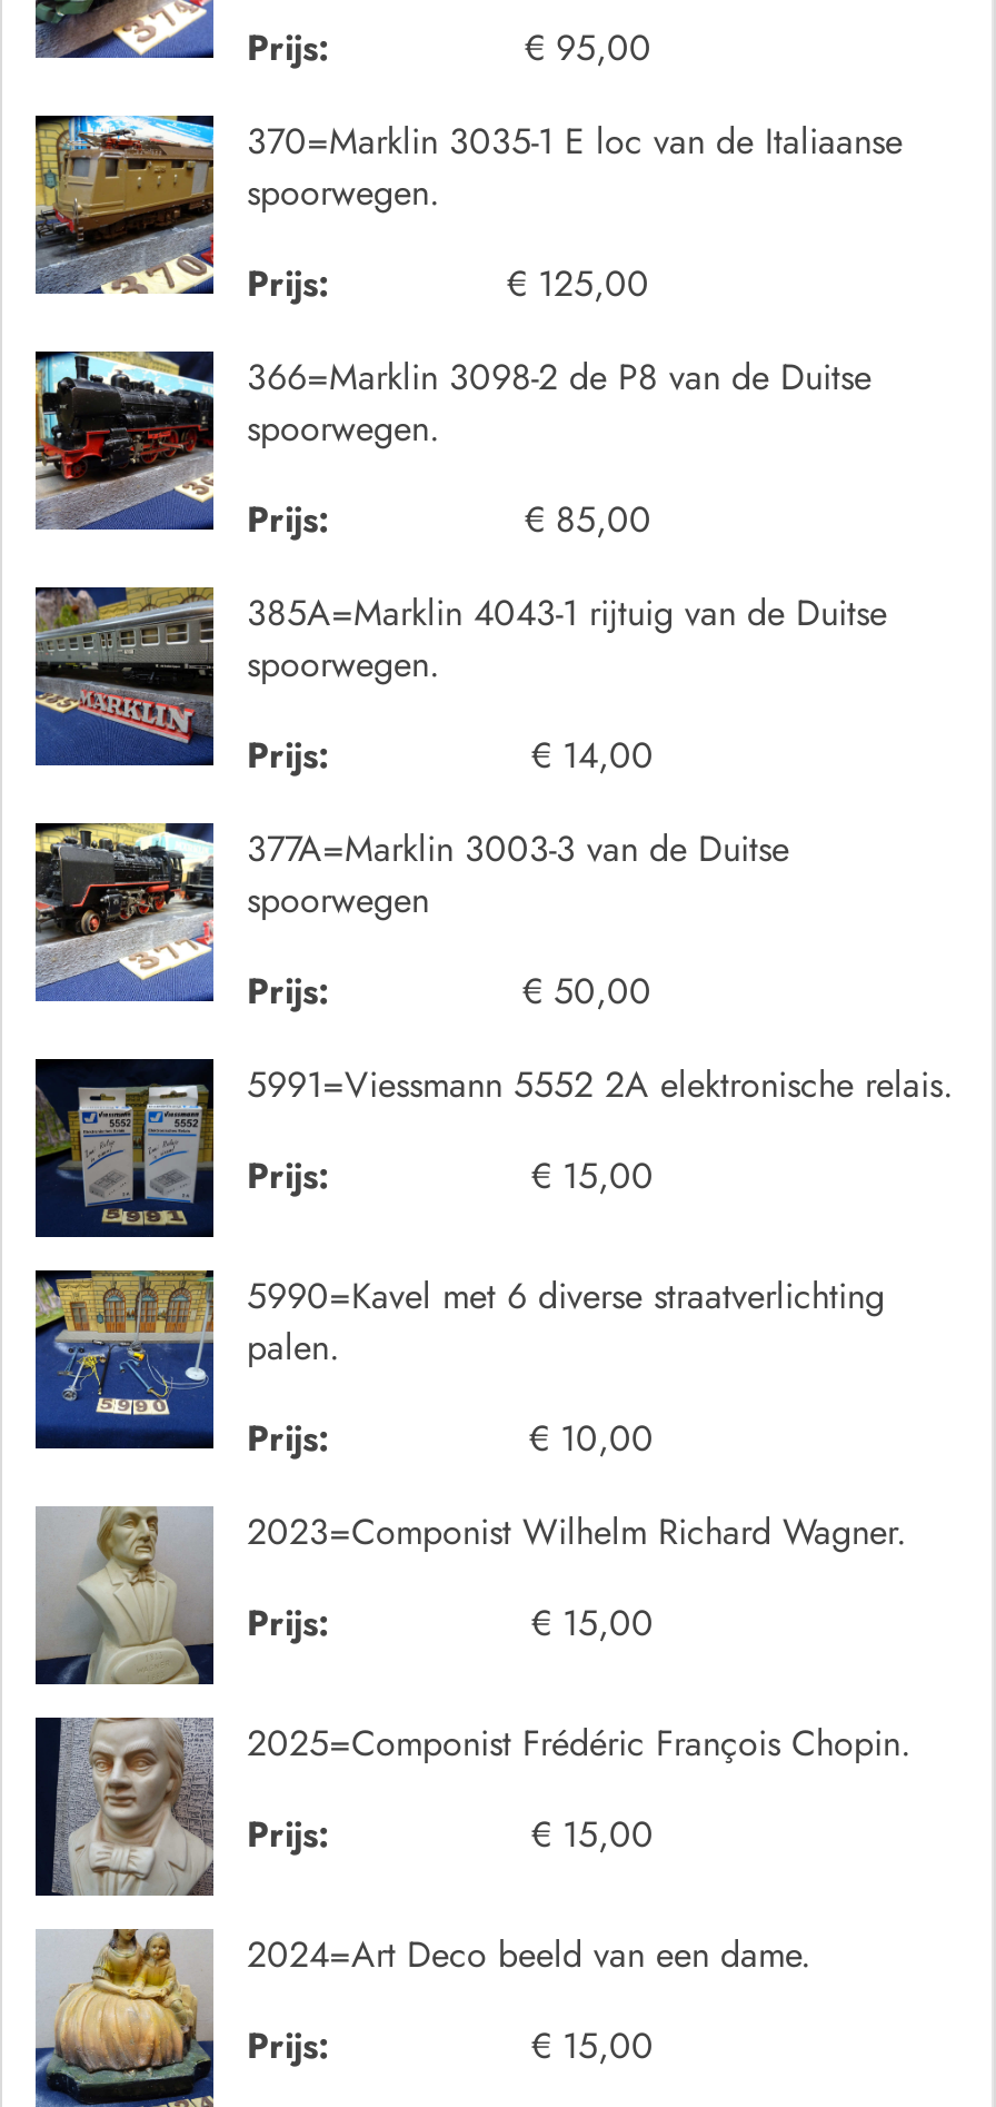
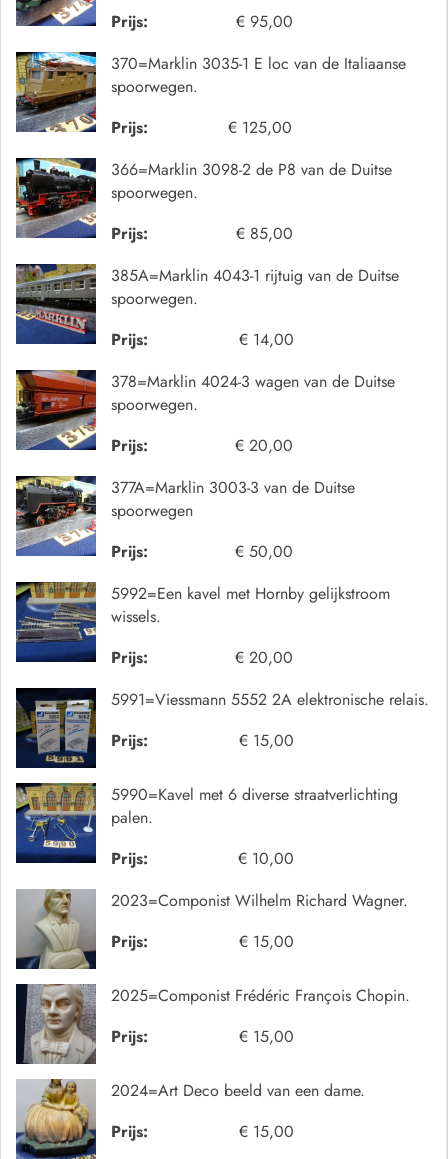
none -> [16,370,395,457] [image] | 378=Marklin 4024-3 wagen van de Duitse | spoorwegen. | Prijs: | € 20,00
none -> [15,581,390,669] [image] | 5992=Een kavel met Hornby gelijkstroom | wissels. | Prijs: | € 20,00

